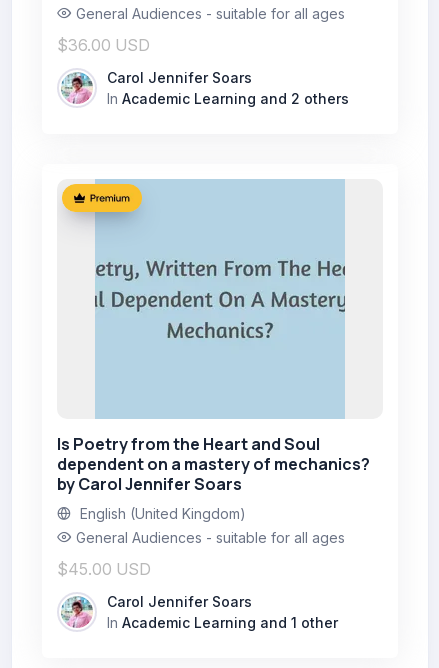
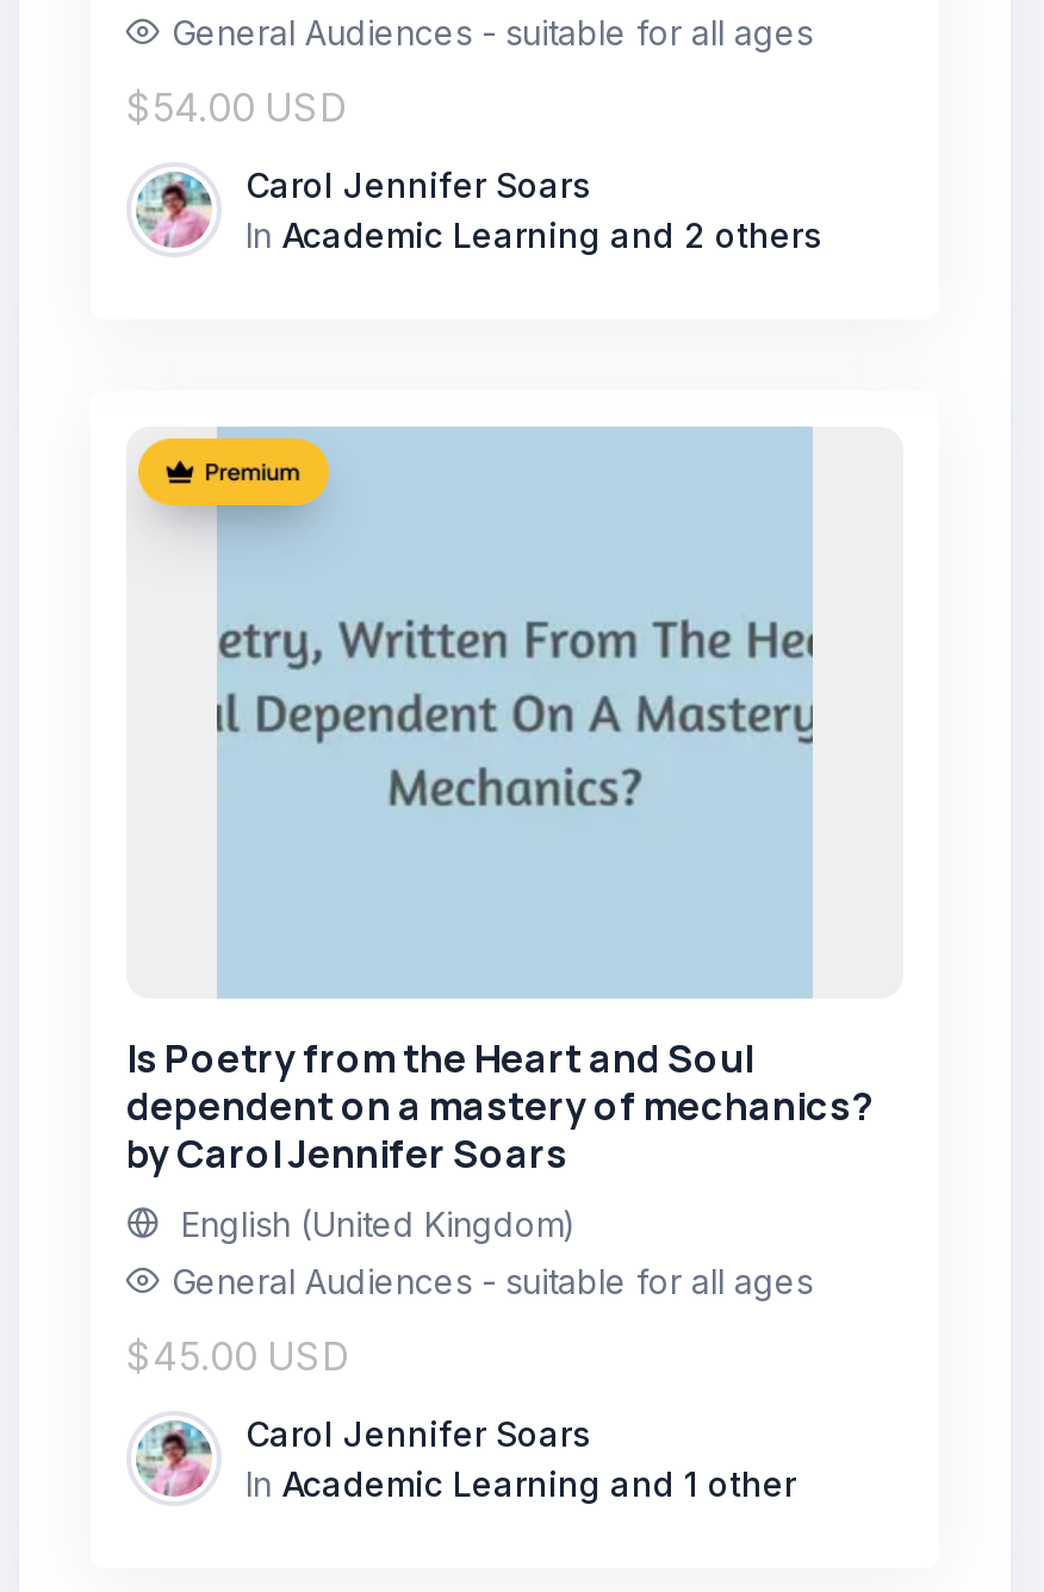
[57,35,150,55] $36.00 USD -> [126,83,348,131] $54.00 USD

